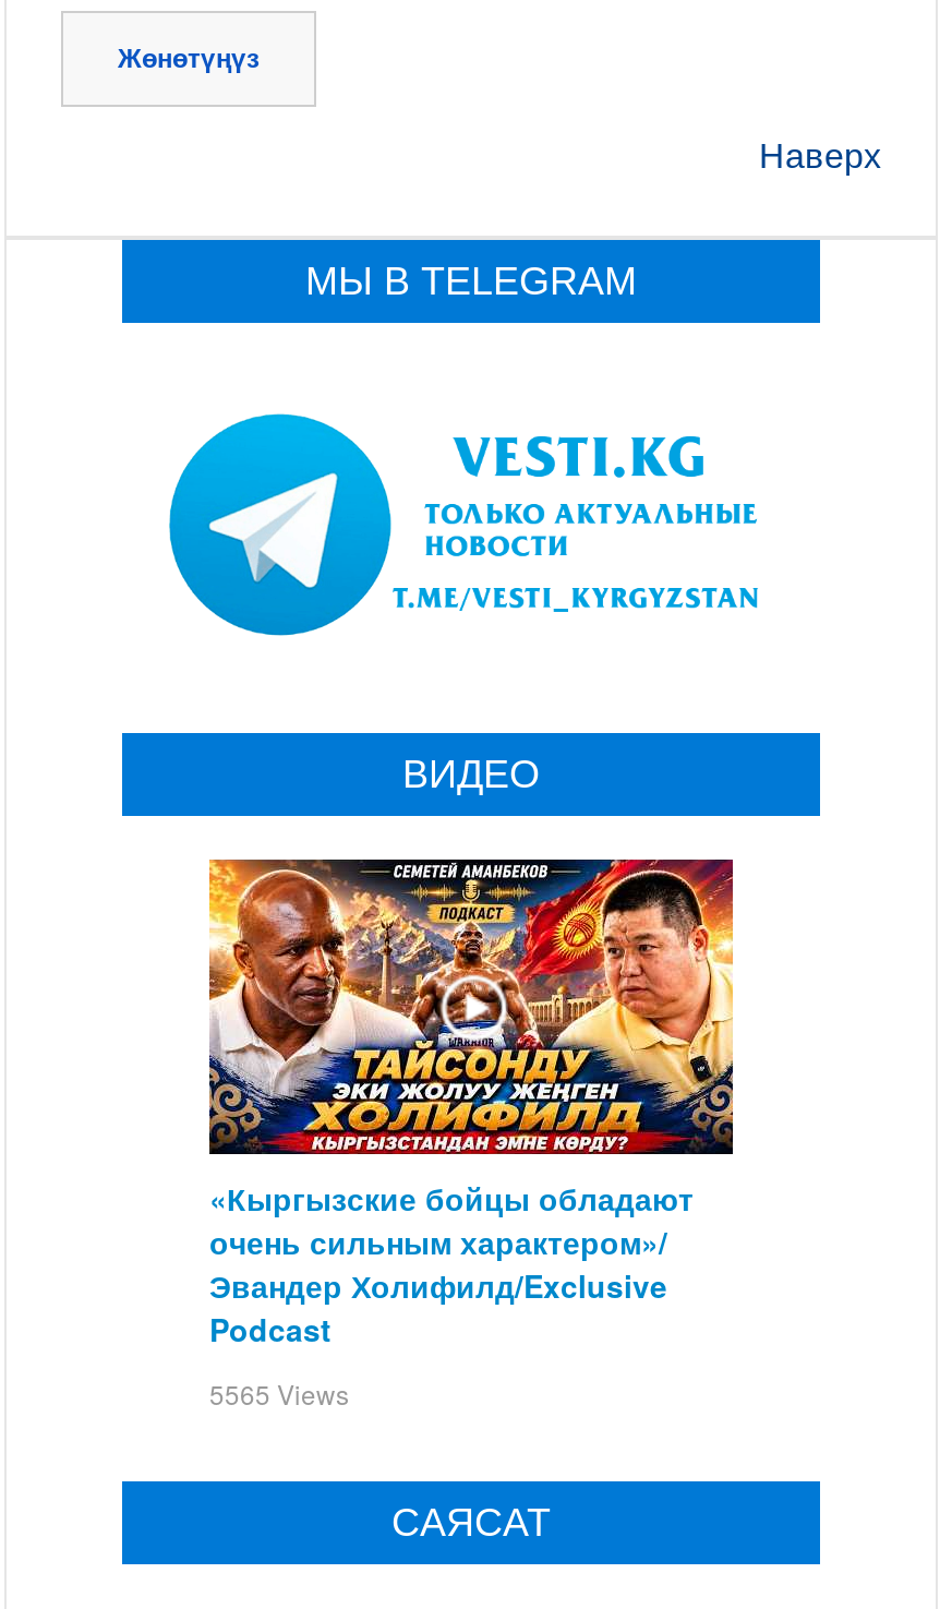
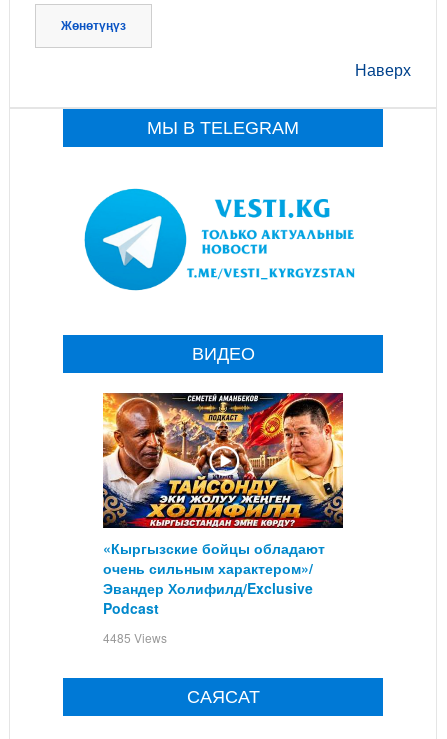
[209,1374,349,1411] 5565 Views -> [103,629,167,646] 4485 Views

